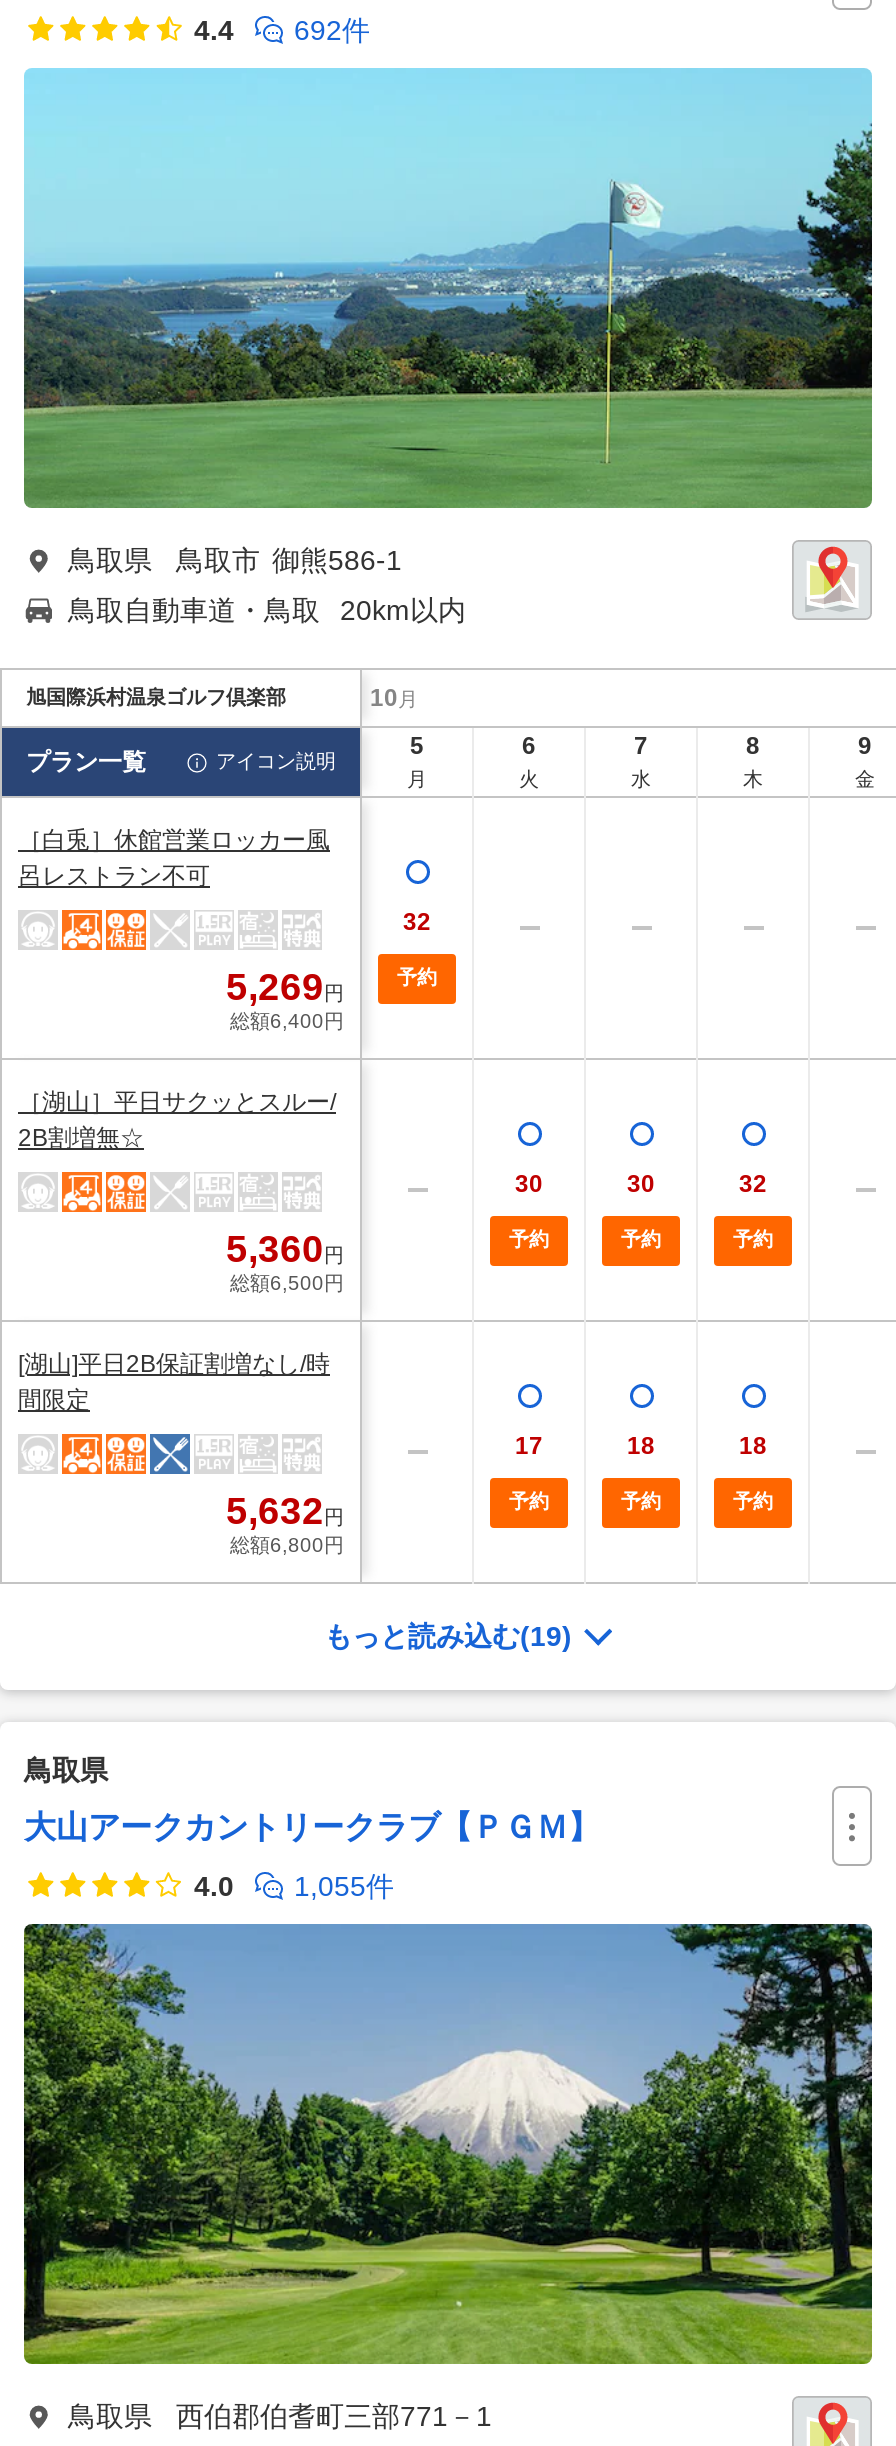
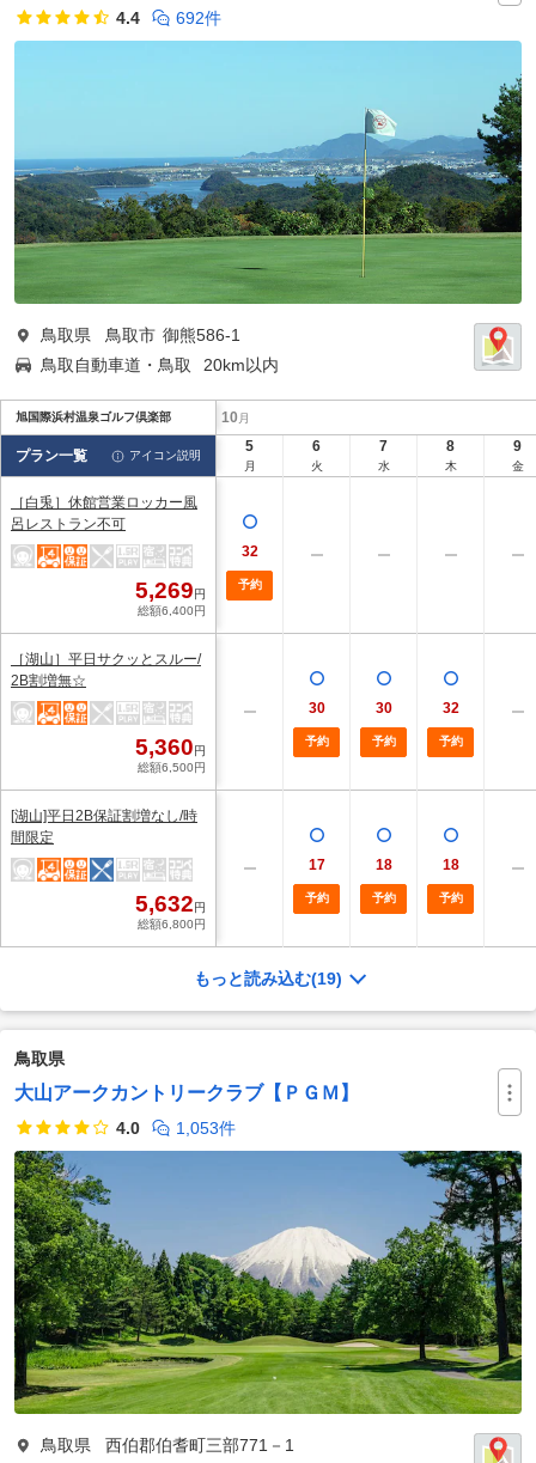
[194,1870,394,1902] 4.0 1,055件 -> [116,1118,236,1137] 4.0 1,053件

